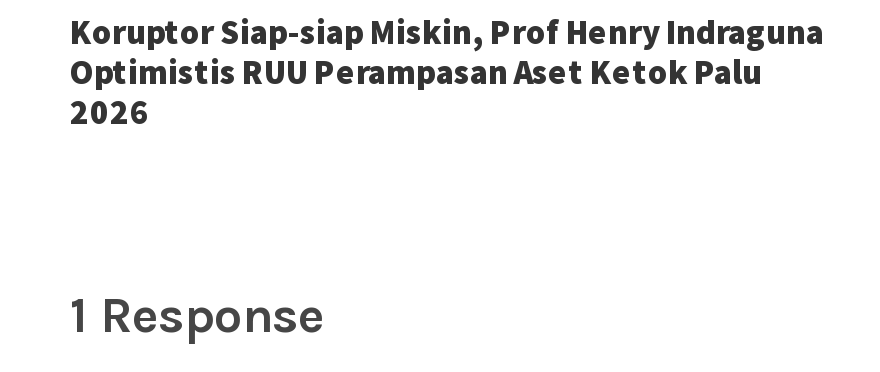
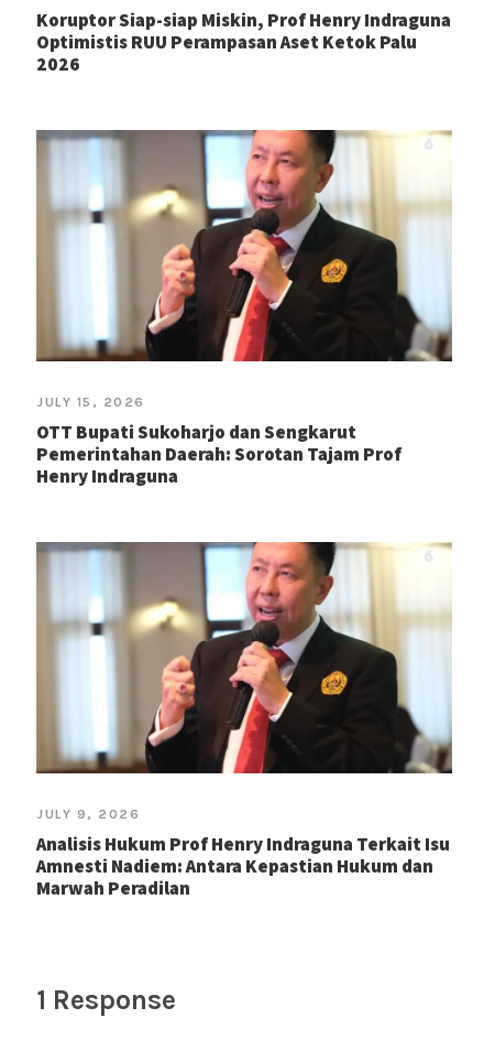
none -> [35,129,453,488] [image] | JULY 15, 2026 | OTT Bupati Sukoharjo dan Sengkarut | Pemerintahan Daerah: Sorotan Tajam Prof | Henry Indraguna
none -> [35,541,453,900] [image] | JULY 9, 2026 | Analisis Hukum Prof Henry Indraguna Terkait Isu | Amnesti Nadiem: Antara Kepastian Hukum dan | Marwah Peradilan

